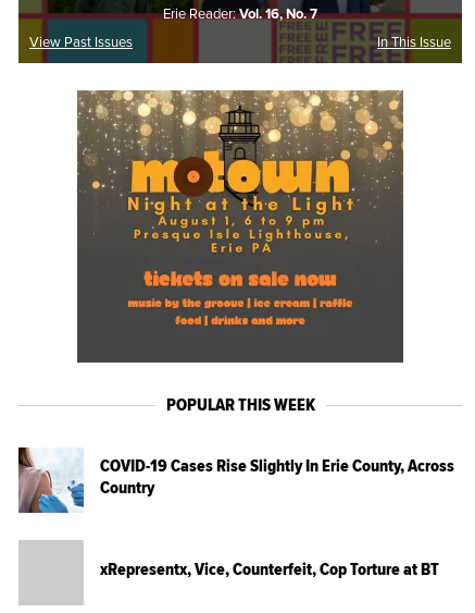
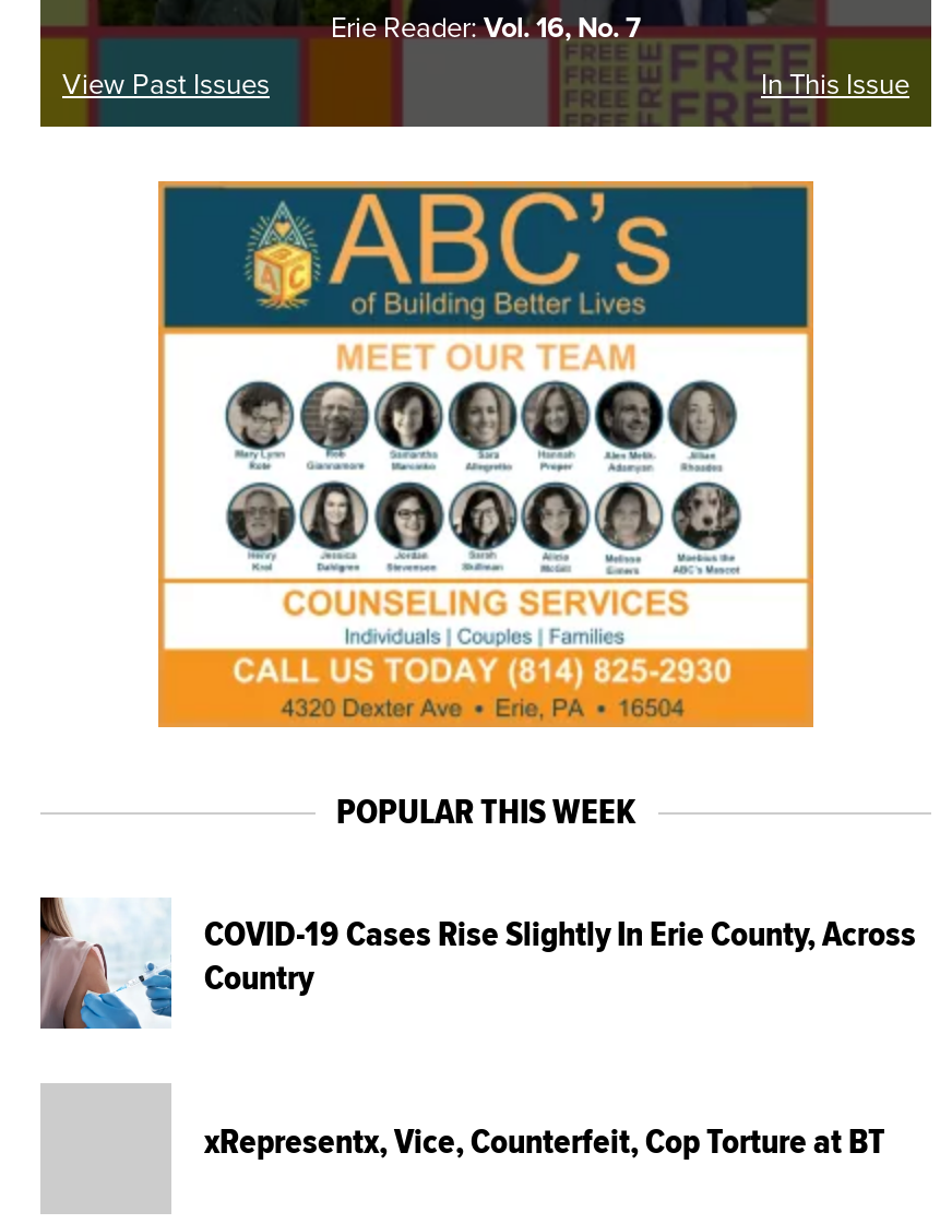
[76,89,404,364] [image] -> [156,179,816,729] [image]

